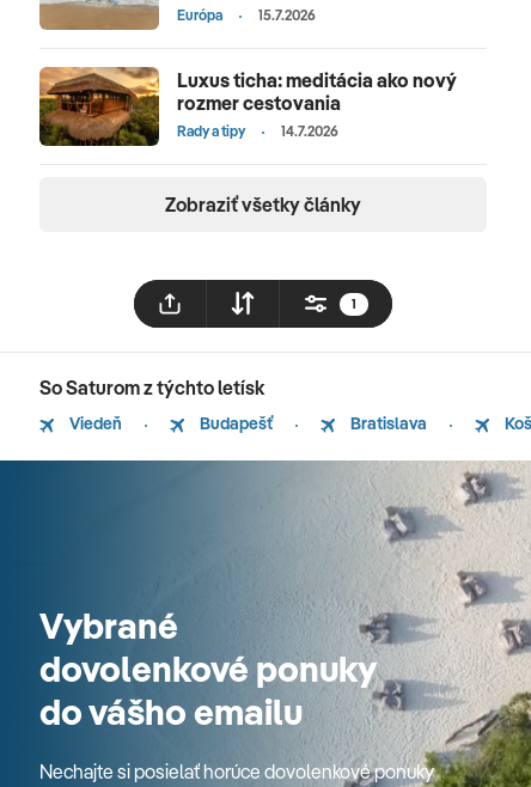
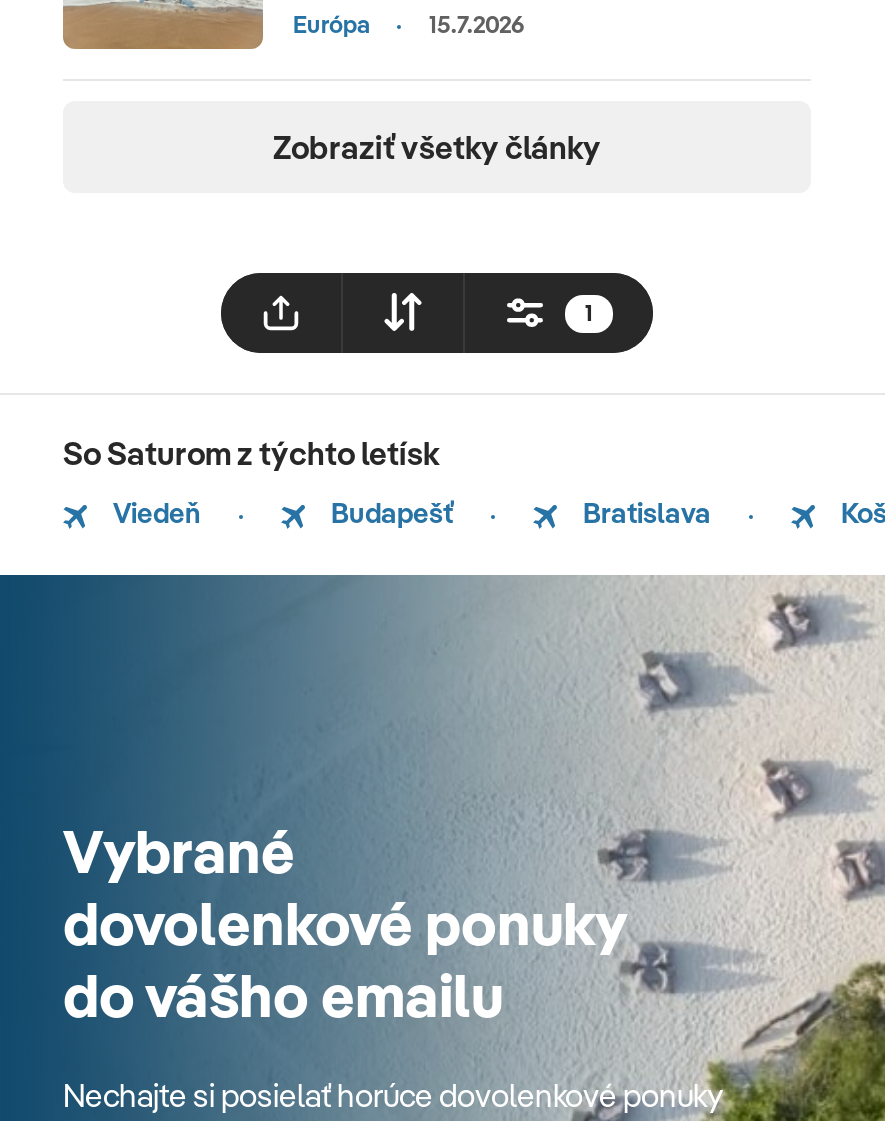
[38,66,457,147] [image] | Luxus ticha: meditácia ako nový | rozmer cestovania | Rady a tipy | 14.7.2026 -> none

